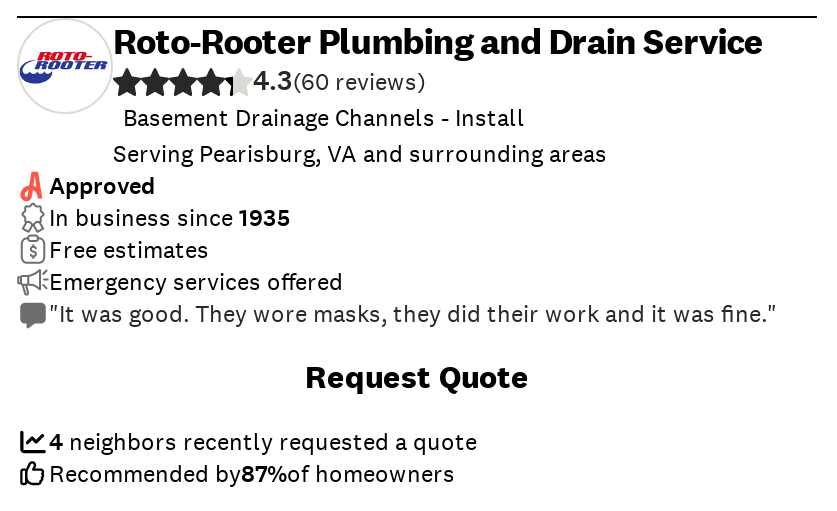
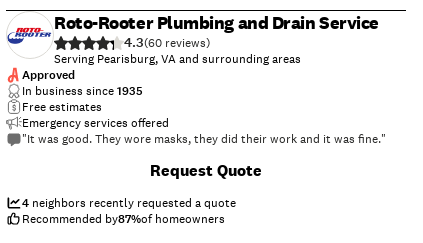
[123,102,525,134] Basement Drainage Channels - Install -> none

